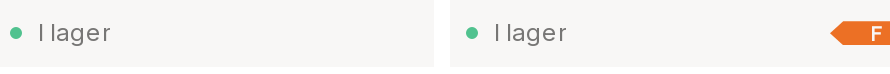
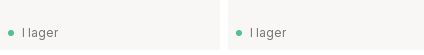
[870,21,882,45] F -> none

